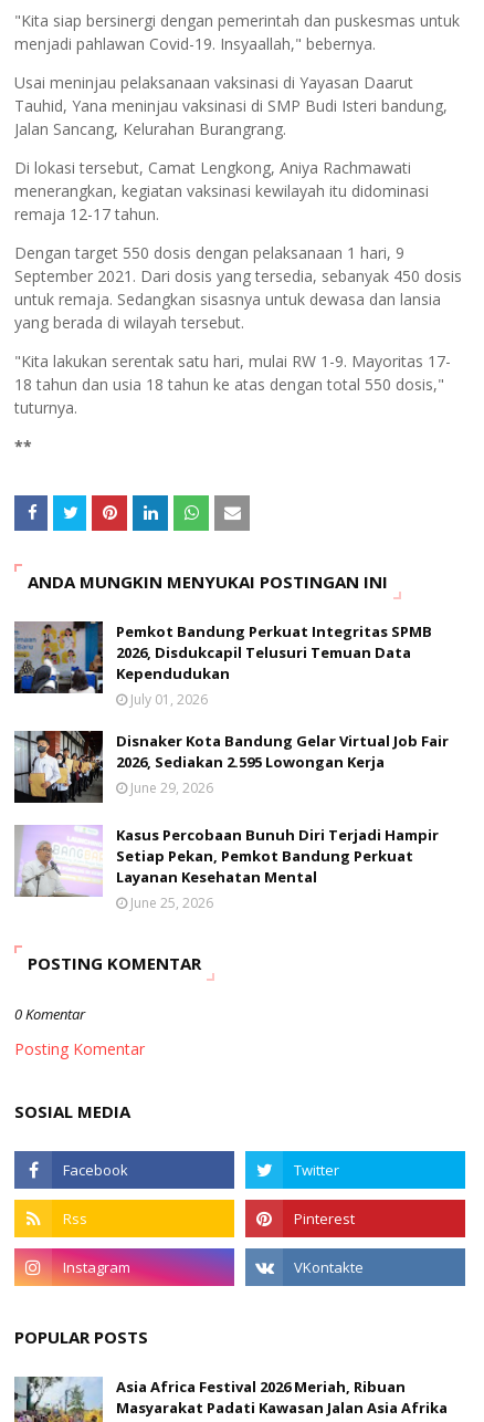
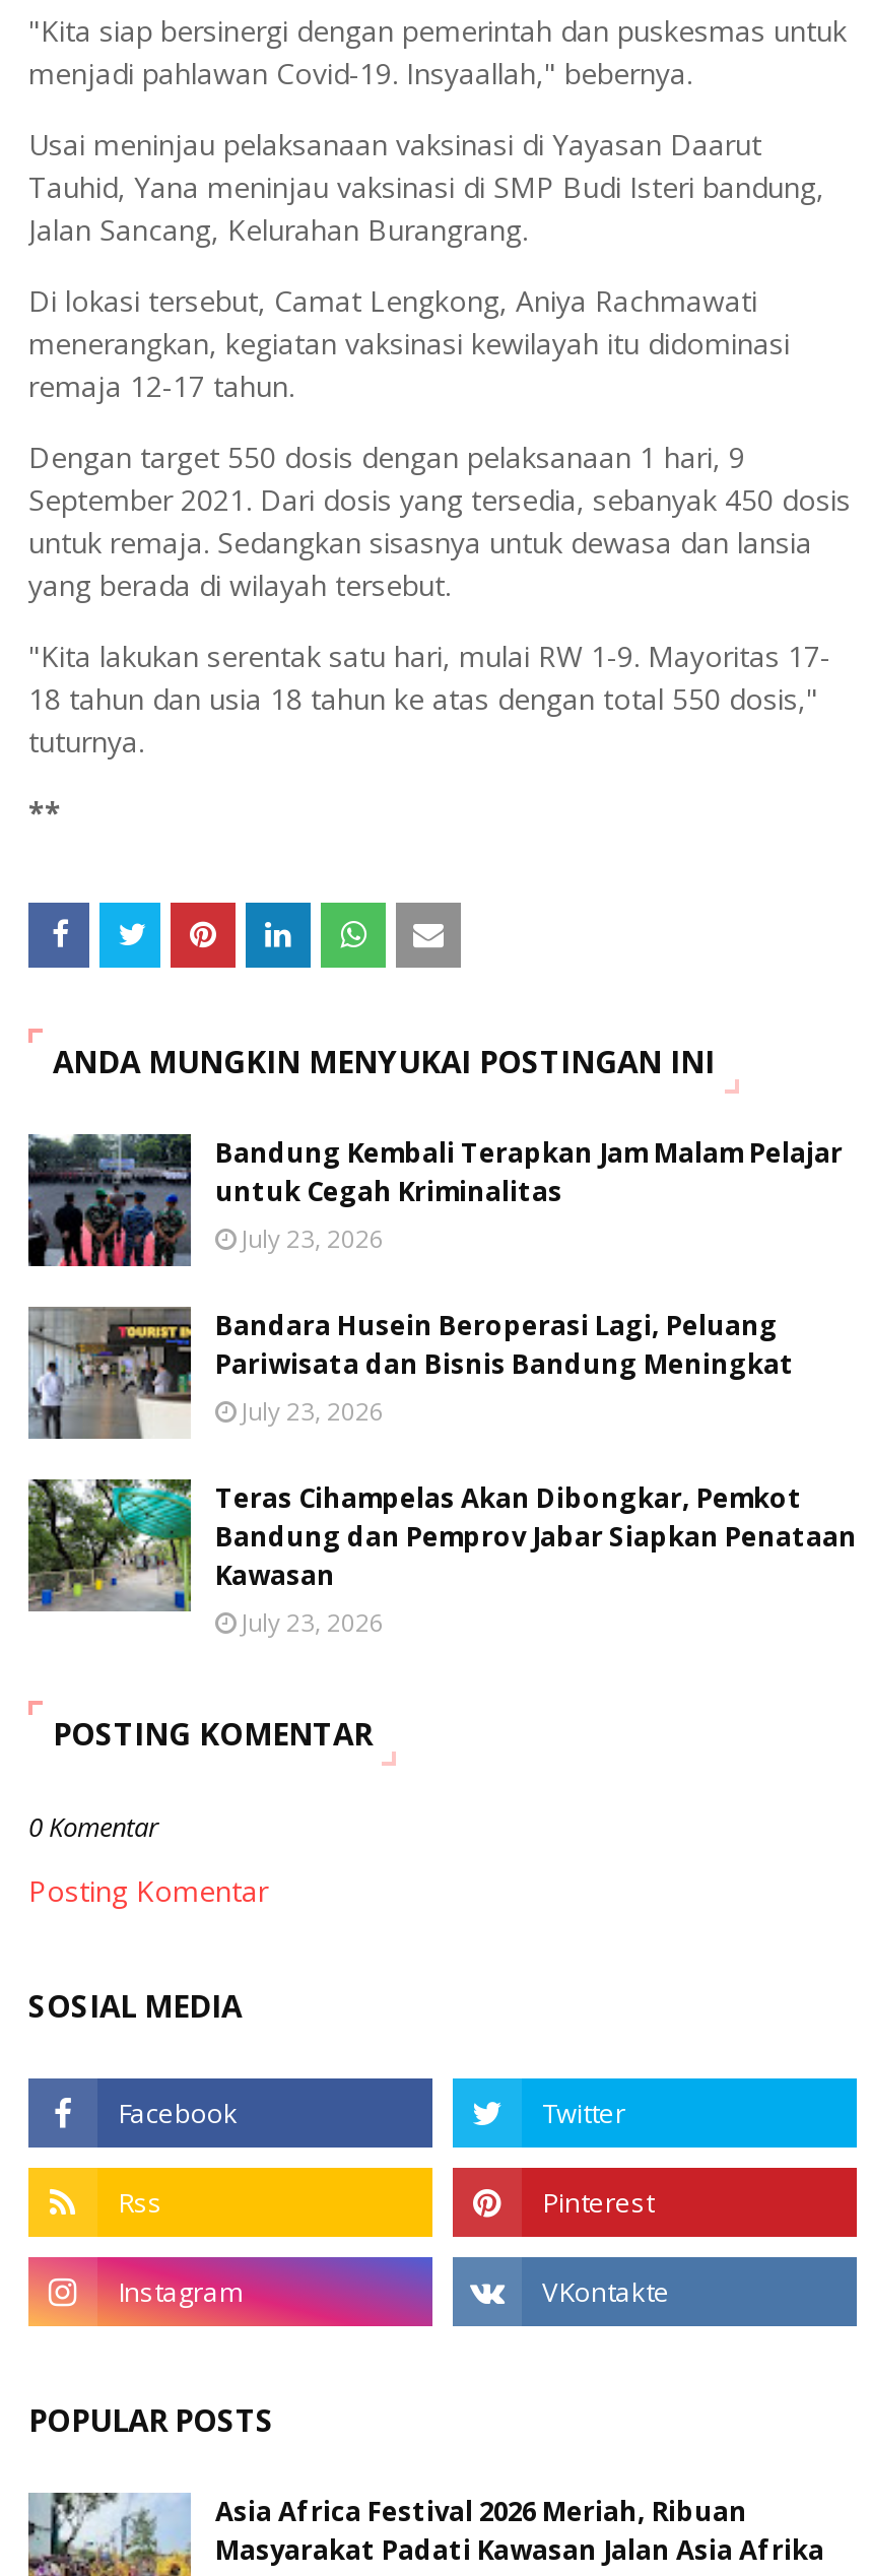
[14,621,432,709] [image] | Pemkot Bandung Perkuat Integritas SPMB | 2026, Disdukcapil Telusuri Temuan Data | Kependudukan | July 01, 2026 -> [28,1132,843,1268] [image] | Bandung Kembali Terapkan Jam Malam Pelajar | untuk Cegah Kriminalitas | July 23, 2026
[14,730,449,804] [image] | Disnaker Kota Bandung Gelar Virtual Job Fair | 2026, Sediakan 2.595 Lowongan Kerja | June 29, 2026 -> [28,1305,794,1439] [image] | Bandara Husein Beroperasi Lagi, Peluang | Pariwisata dan Bisnis Bandung Meningkat | July 23, 2026
[15,825,439,912] [image] | Kasus Percobaan Bunuh Diri Terjadi Hampir | Setiap Pekan, Pemkot Bandung Perkuat | Layanan Kesehatan Mental | June 25, 2026 -> [28,1477,857,1640] [image] | Teras Cihampelas Akan Dibongkar, Pemkot | Bandung dan Pemprov Jabar Siapkan Penataan | Kawasan | July 23, 2026

